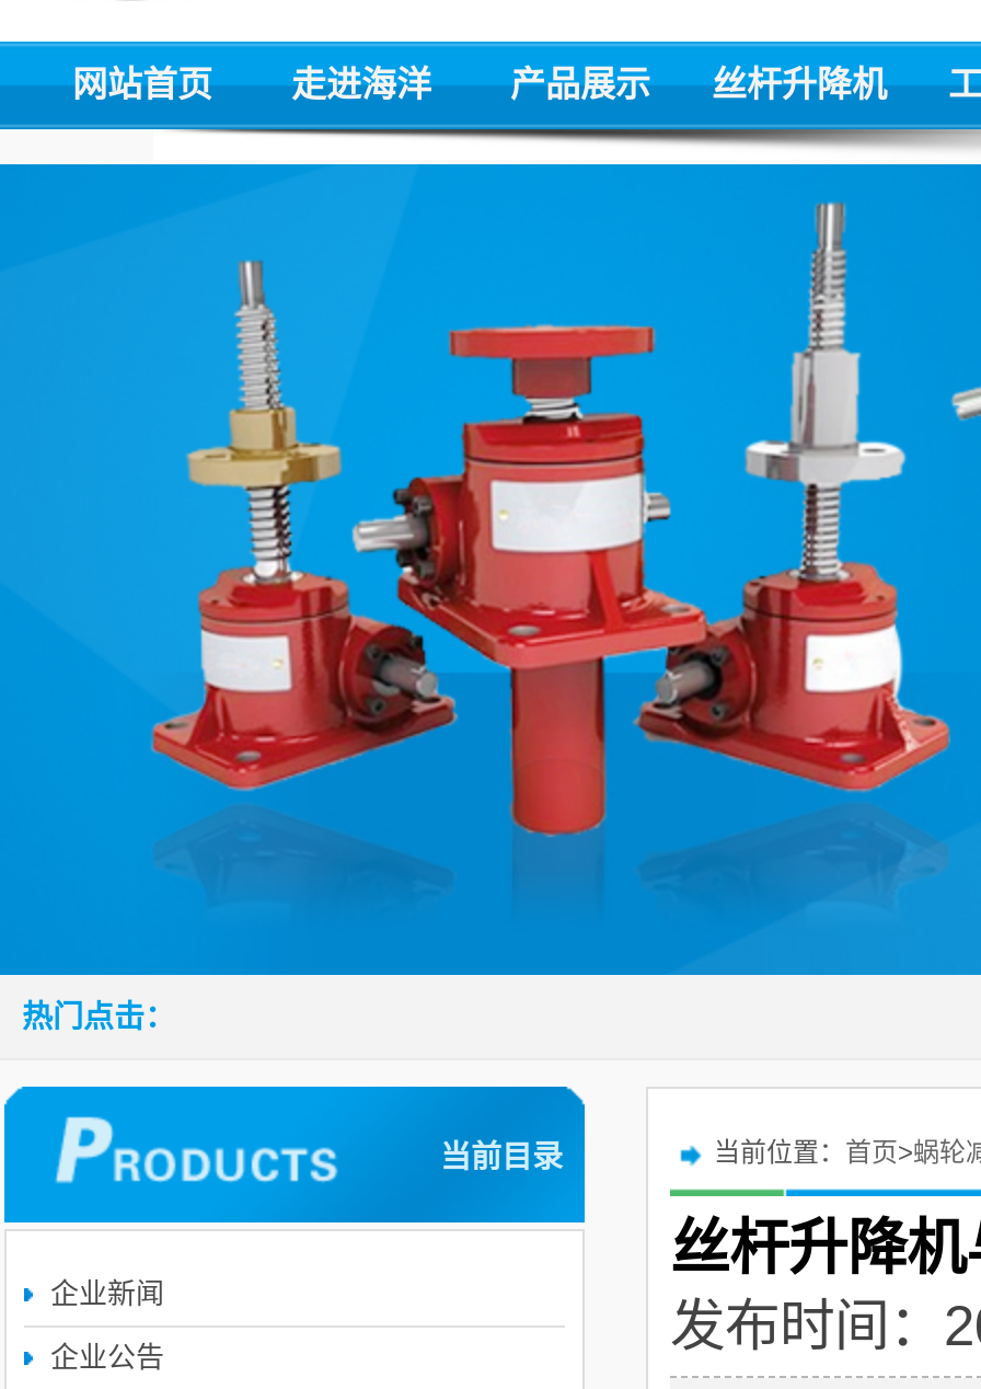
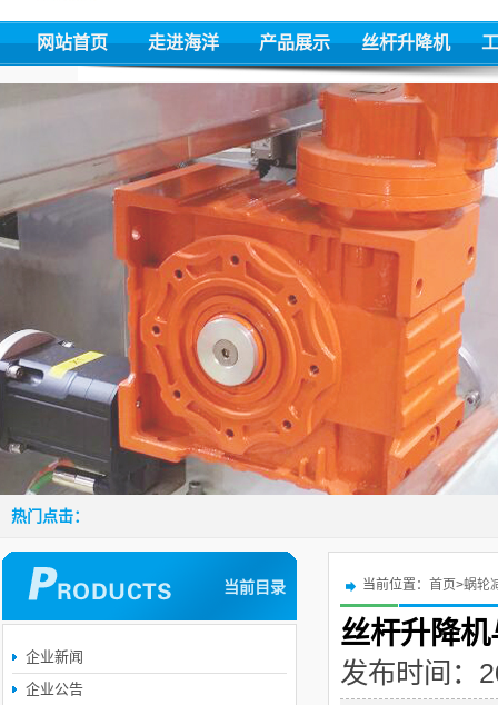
[7,162,974,977] [image] -> [3,82,495,496] [image]

